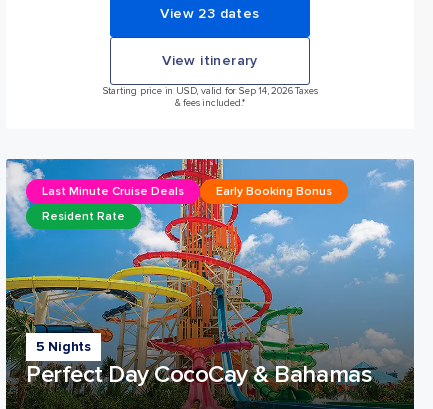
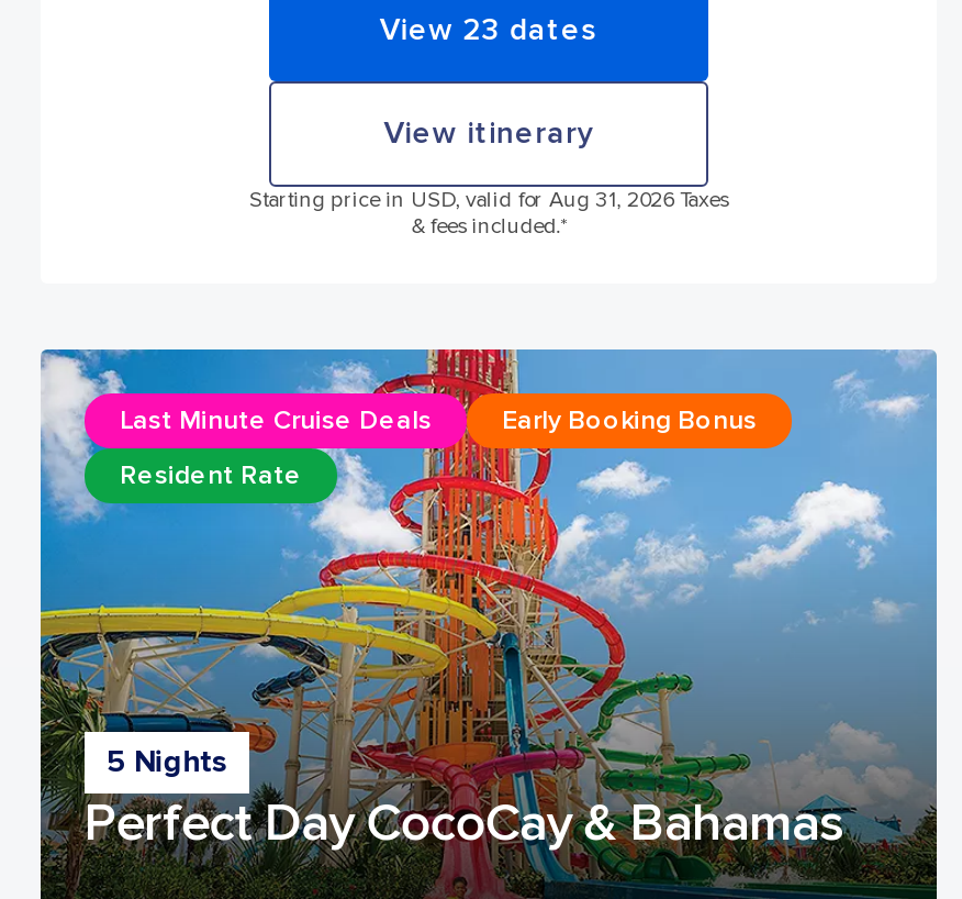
[103,85,317,97] Starting price in USD, valid for Sep 14, 2026 Taxes -> [250,186,728,213] Starting price in USD, valid for Aug 31, 2026 Taxes

